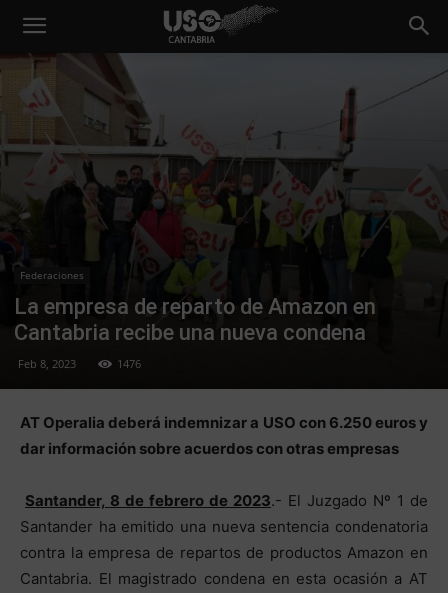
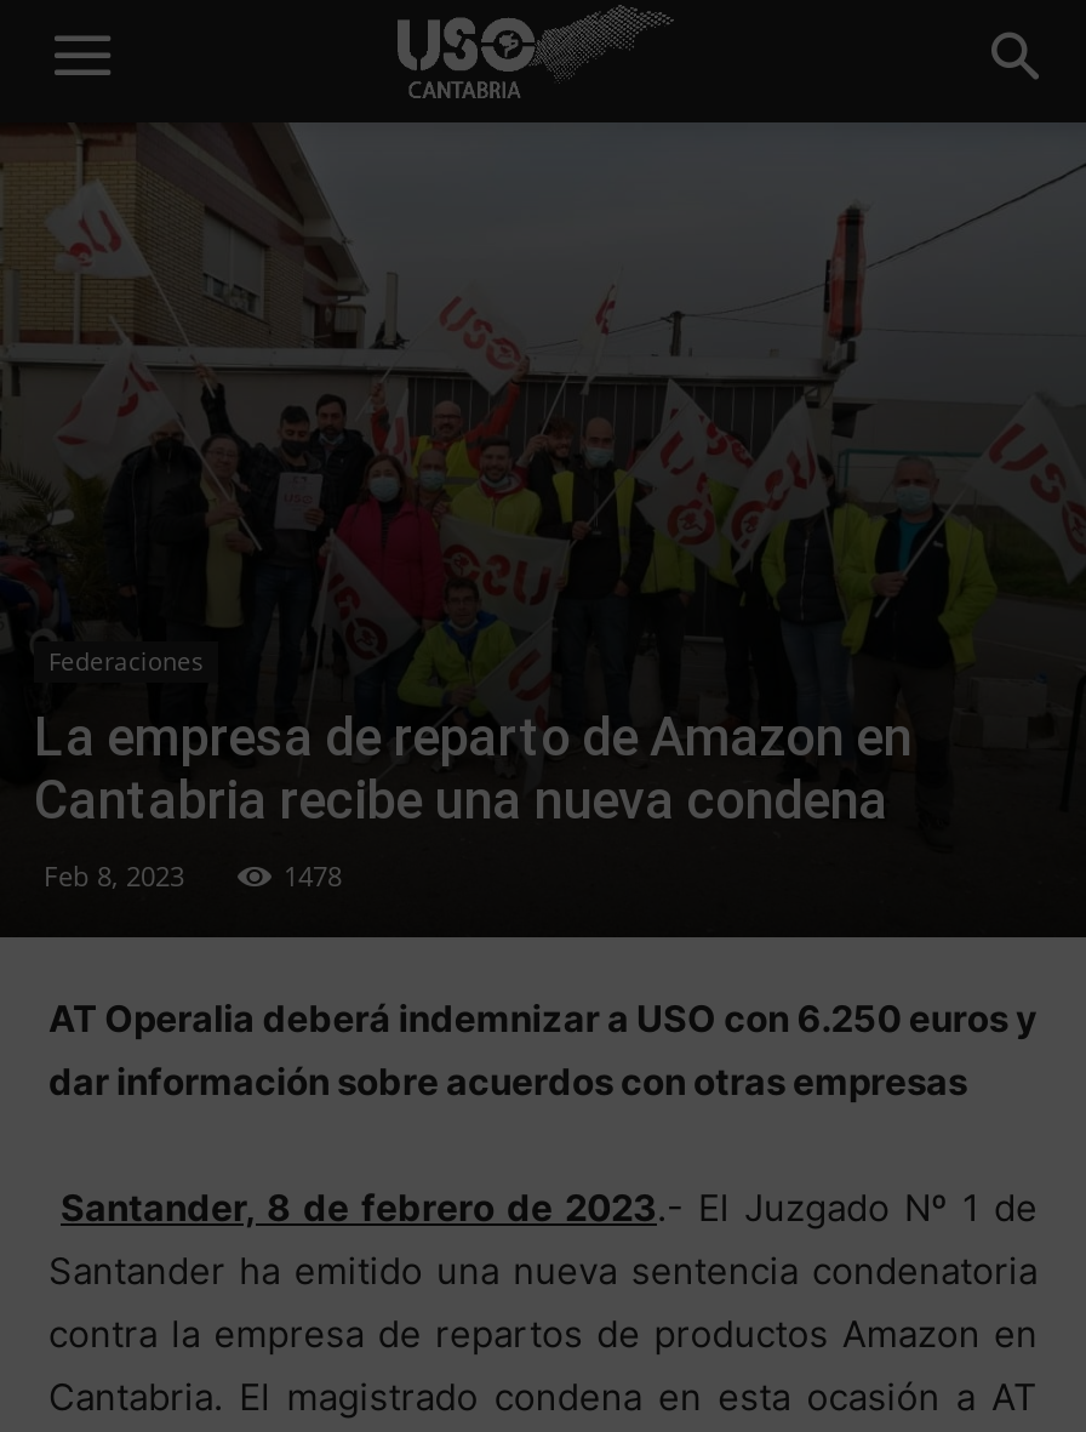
[117,356,141,371] 1476 -> [284,857,342,894] 1478

